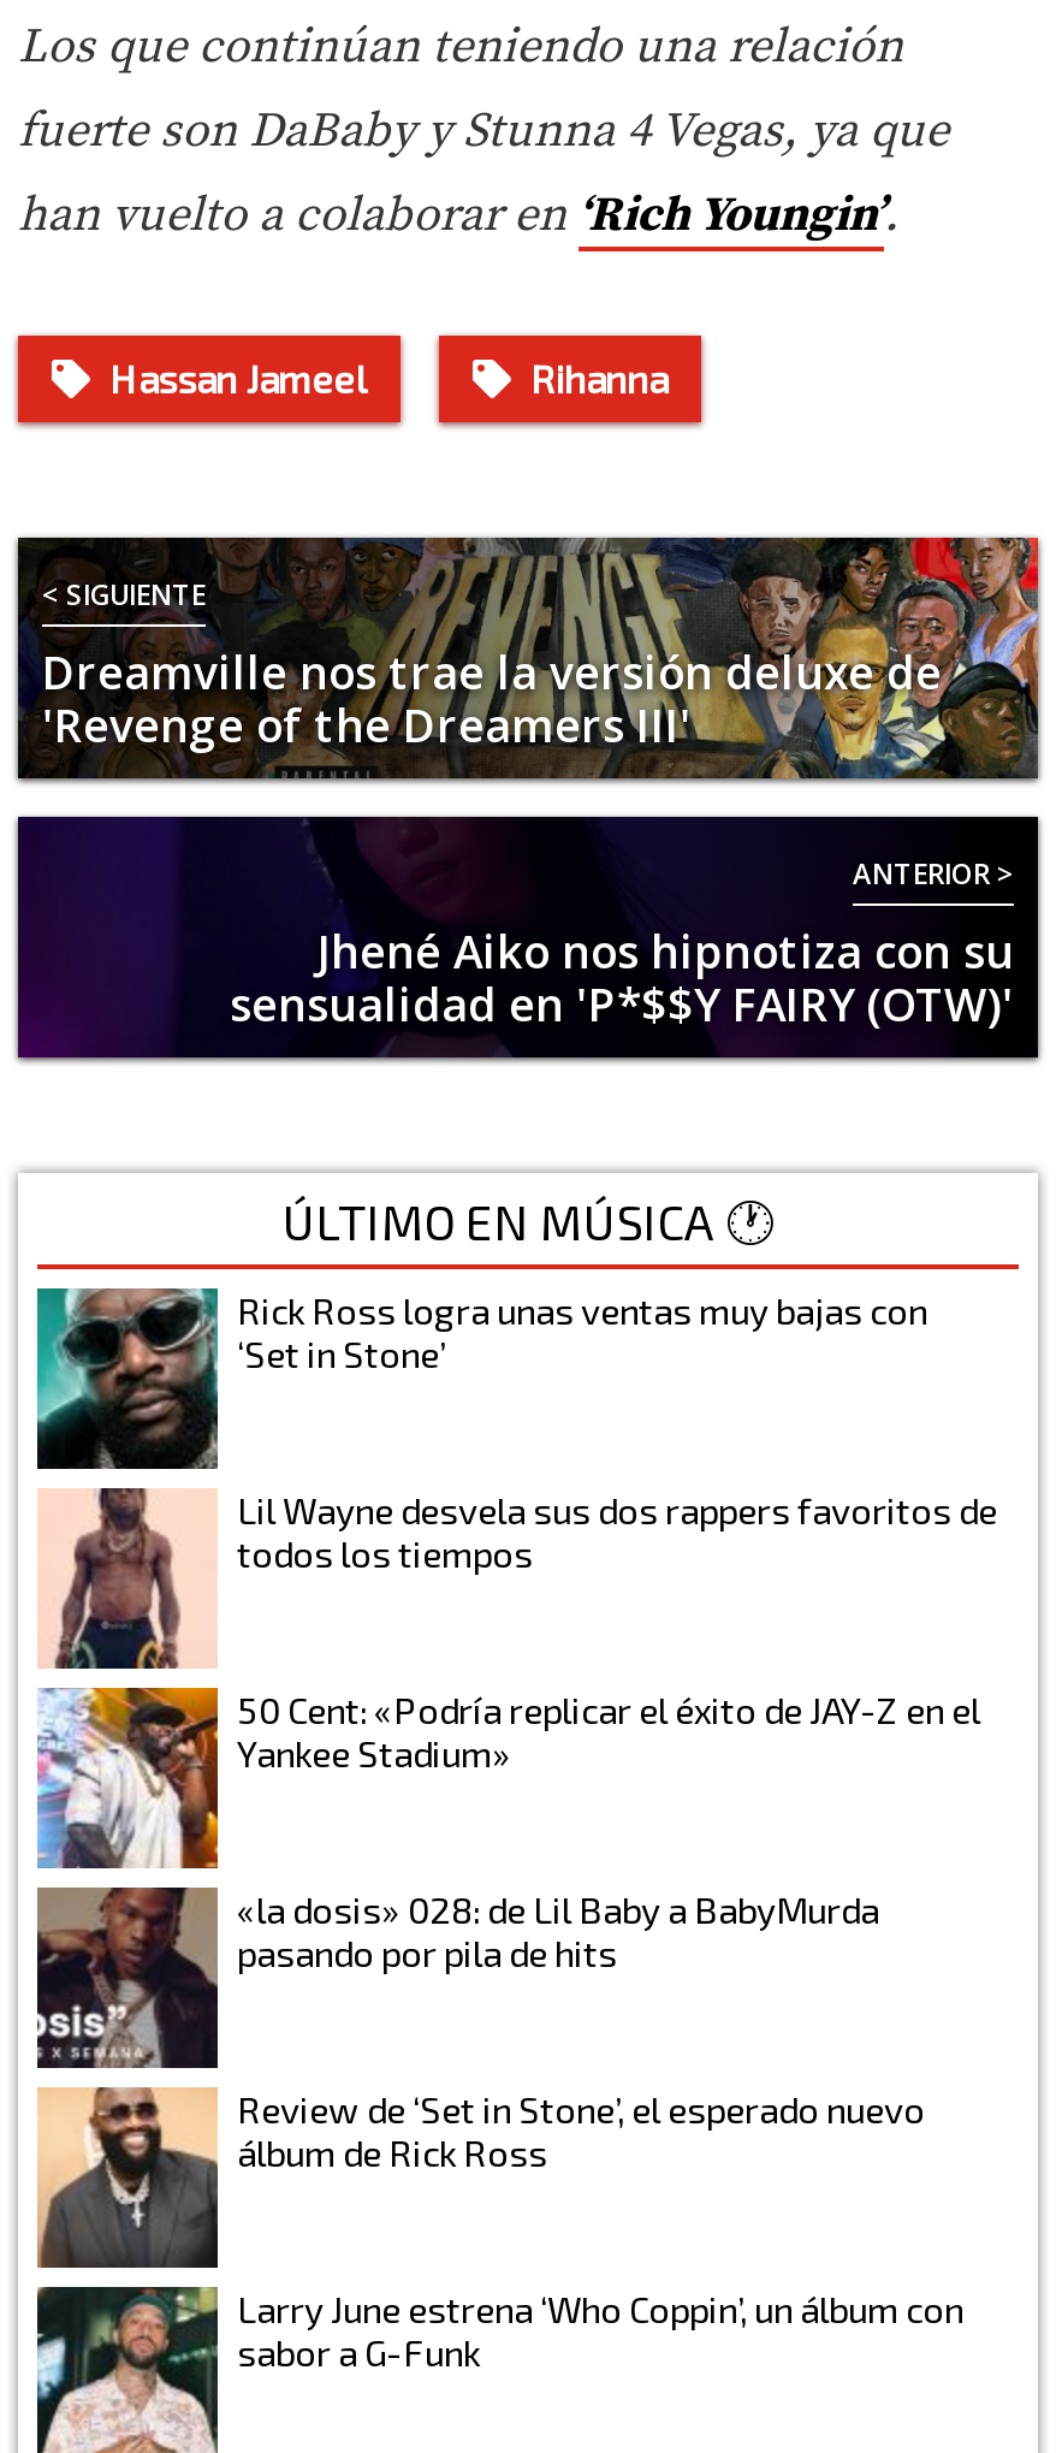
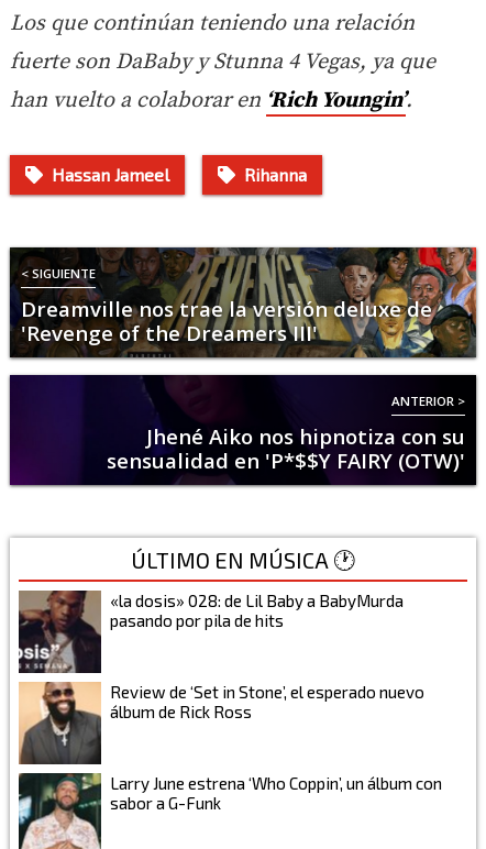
[35,1286,927,1469] [image] | Rick Ross logra unas ventas muy bajas con | ‘Set in Stone’ -> none
[40,1488,997,1669] [image] | Lil Wayne desvela sus dos rappers favoritos de | todos los tiempos -> none
[37,1685,980,1871] [image] | 50 Cent: «Podría replicar el éxito de JAY-Z en el | Yankee Stadium» -> none

